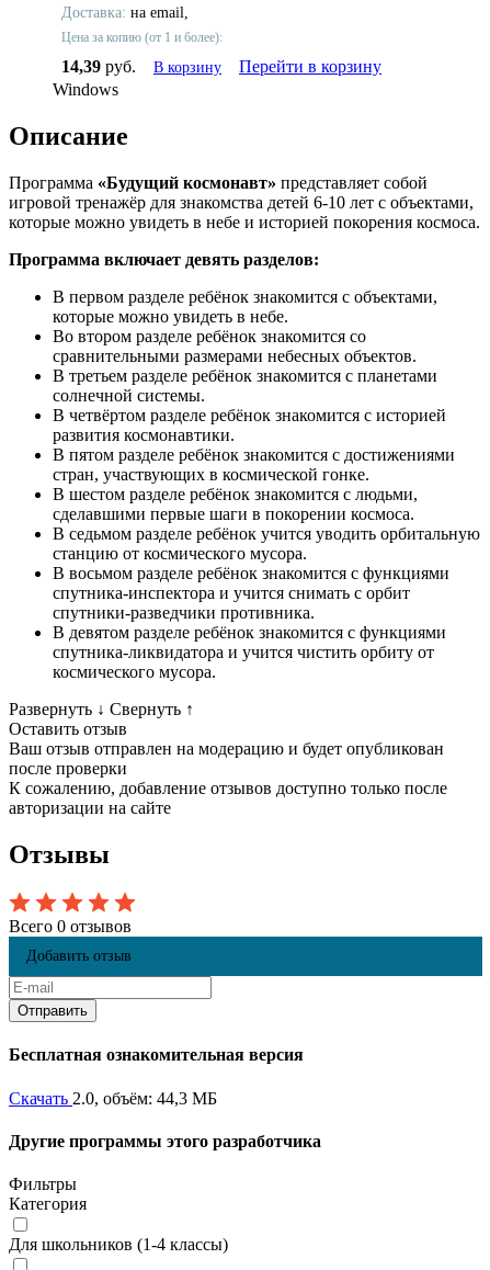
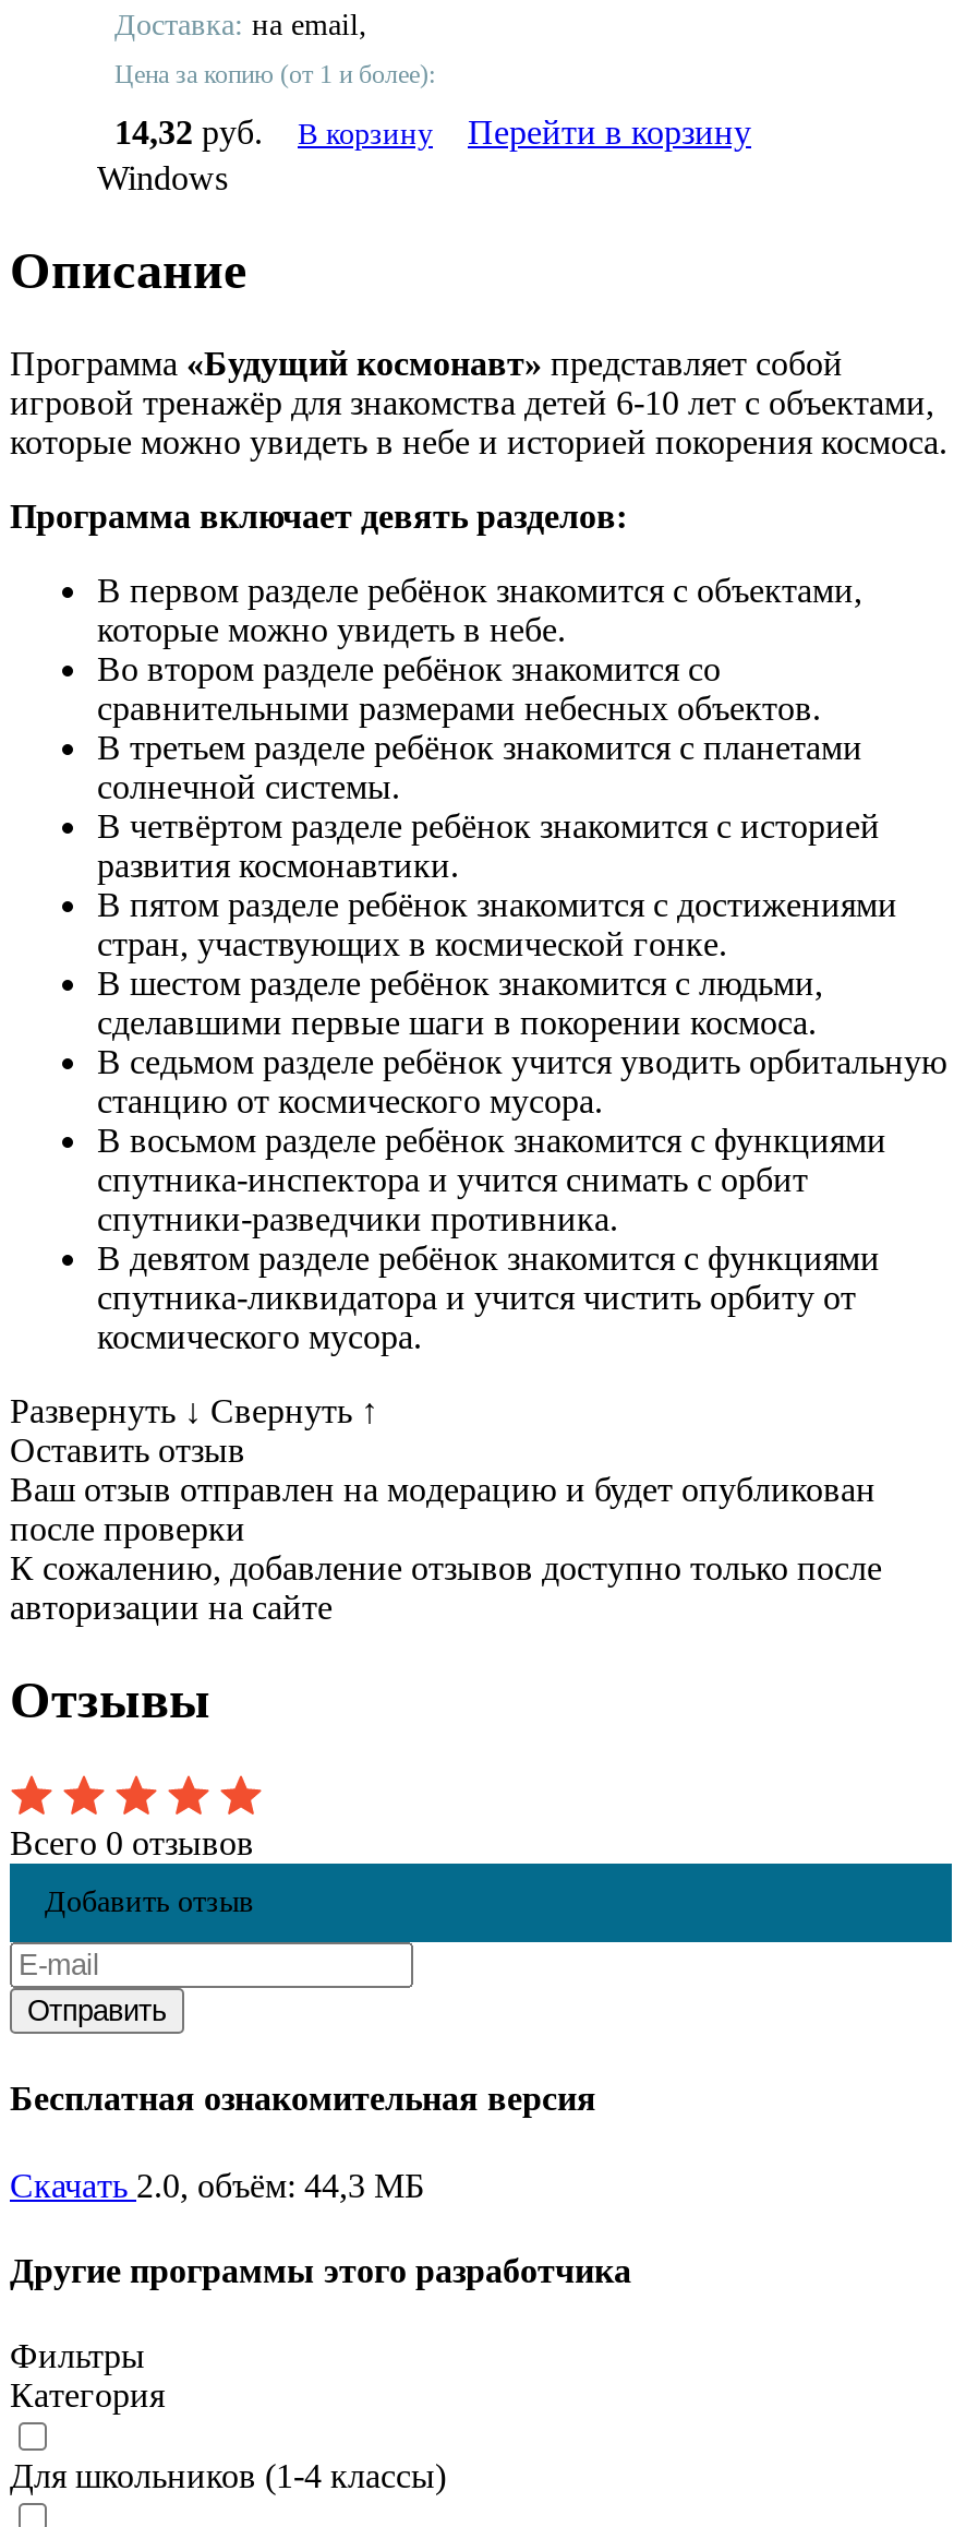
[61,57,381,76] 14,39 руб. В корзину Перейти в корзину -> [114,114,751,151] 14,32 руб. В корзину Перейти в корзину

